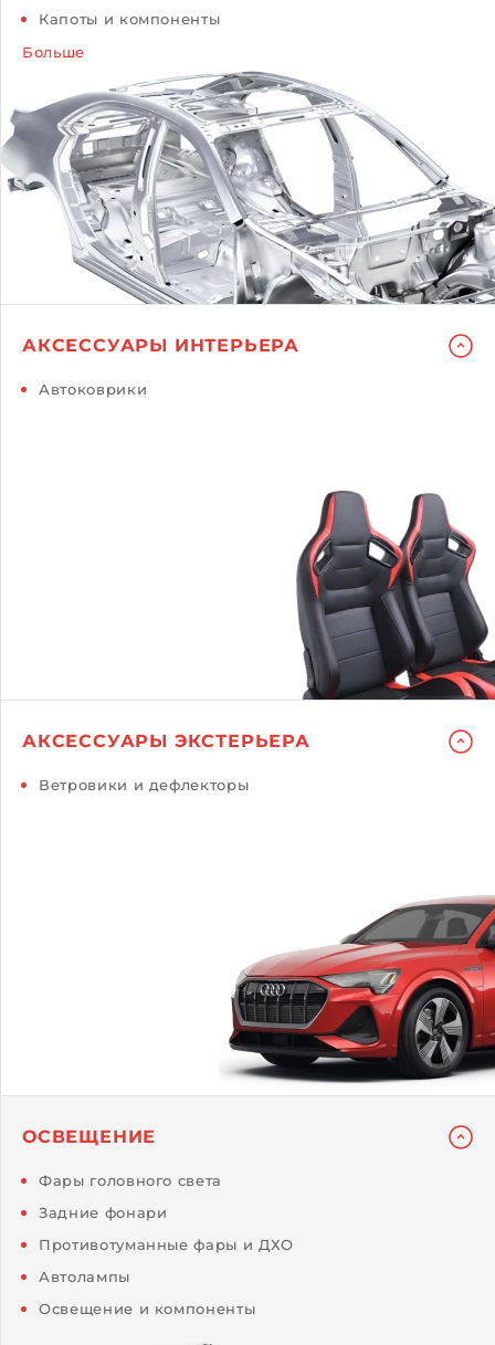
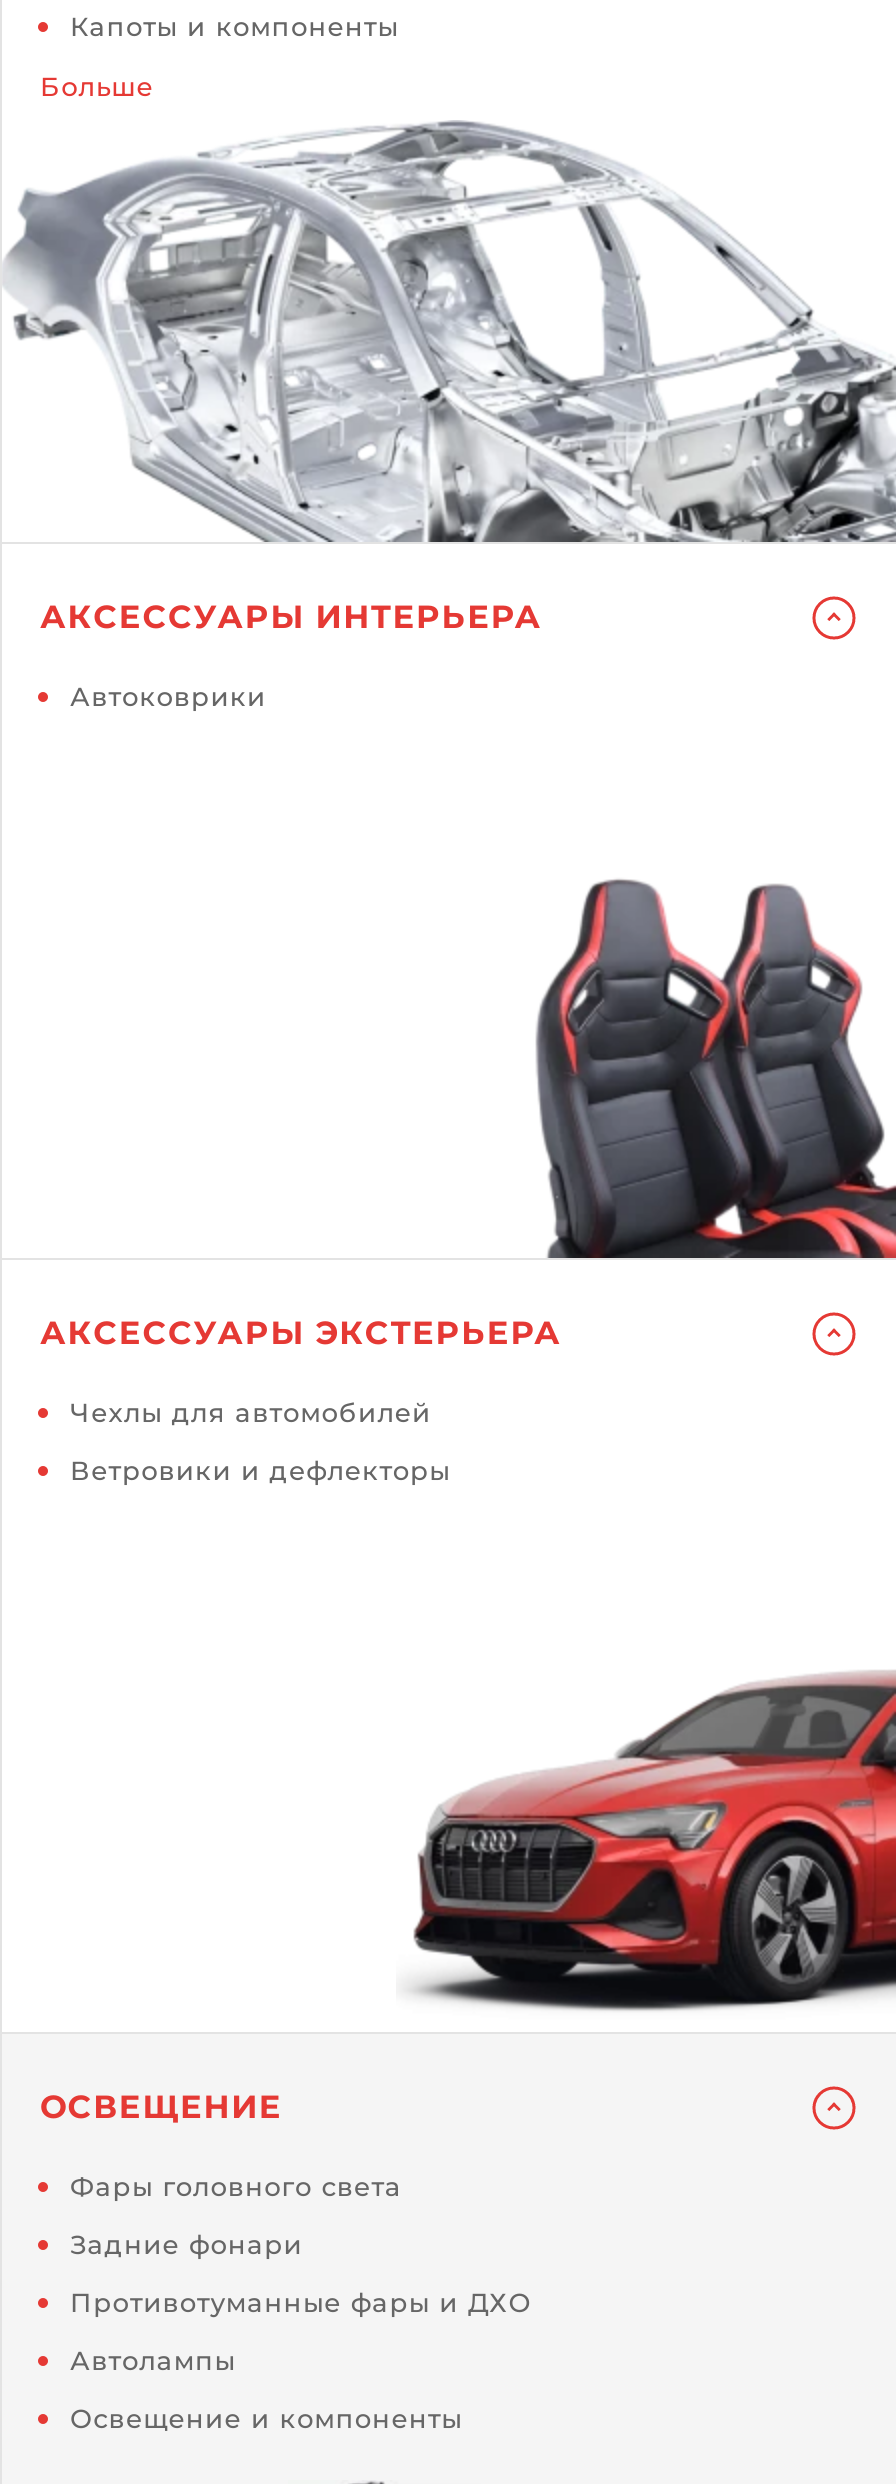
none -> [70,1397,431,1429] Чехлы для автомобилей

